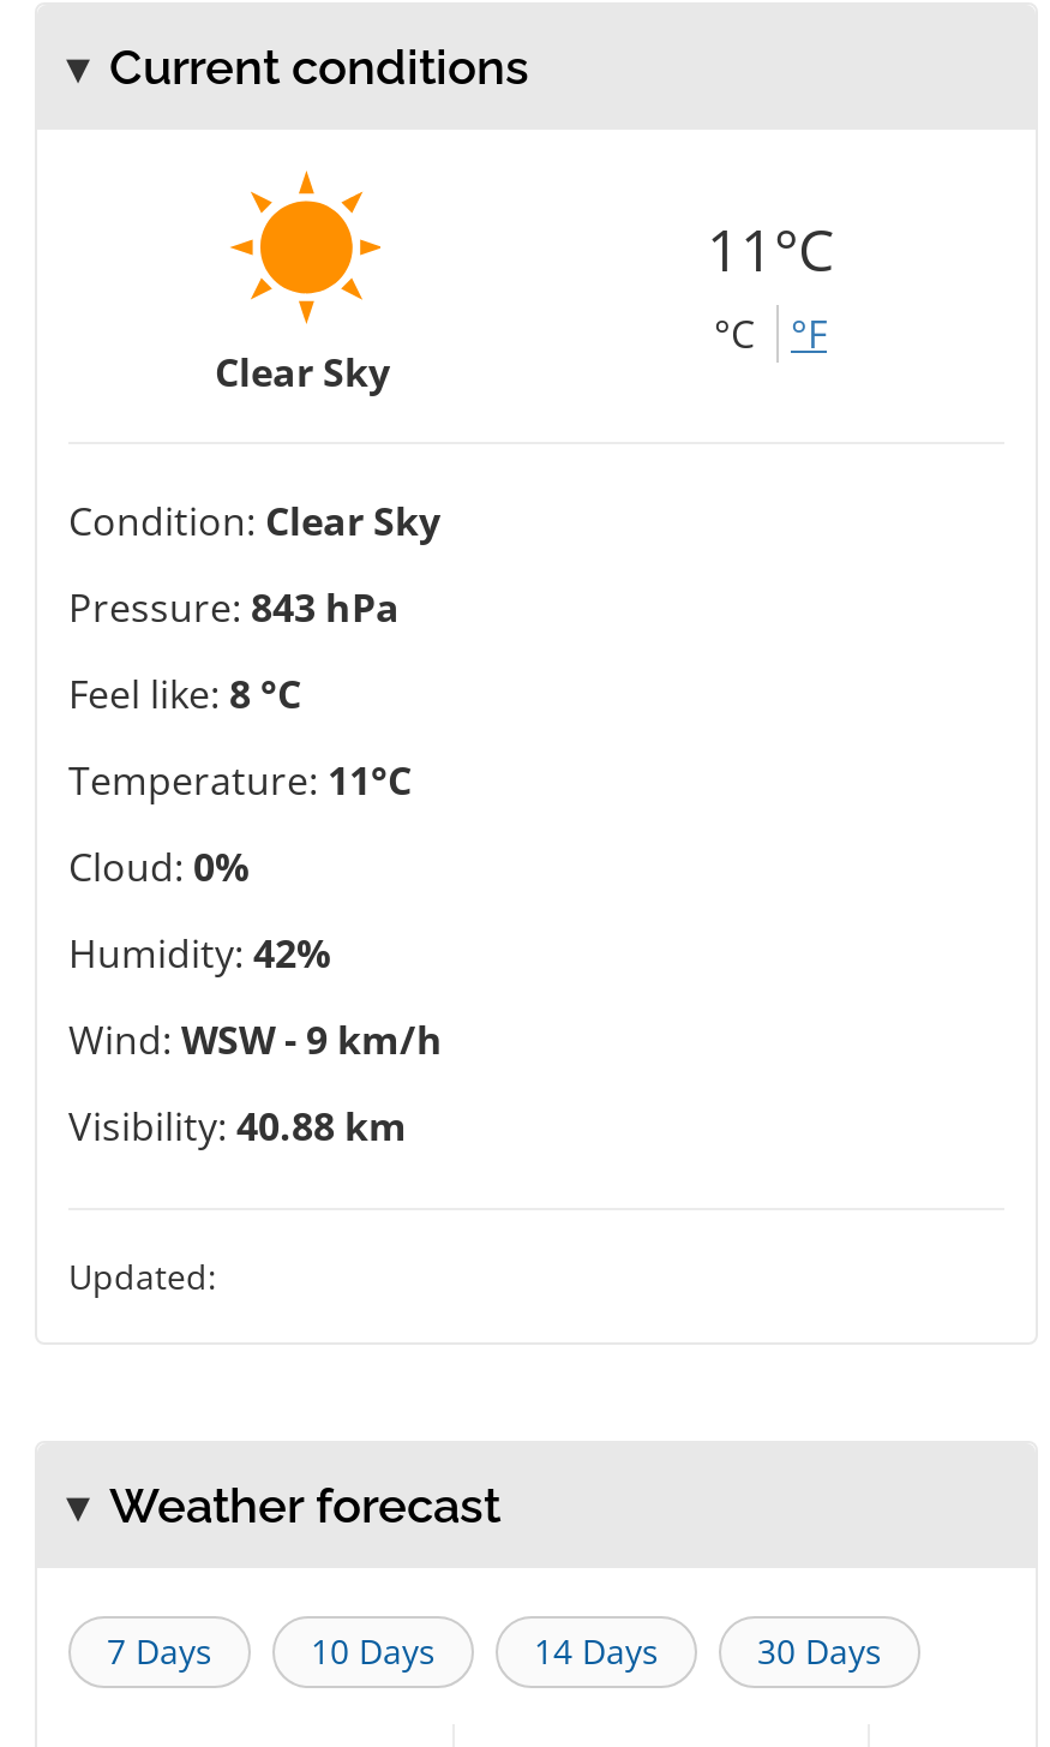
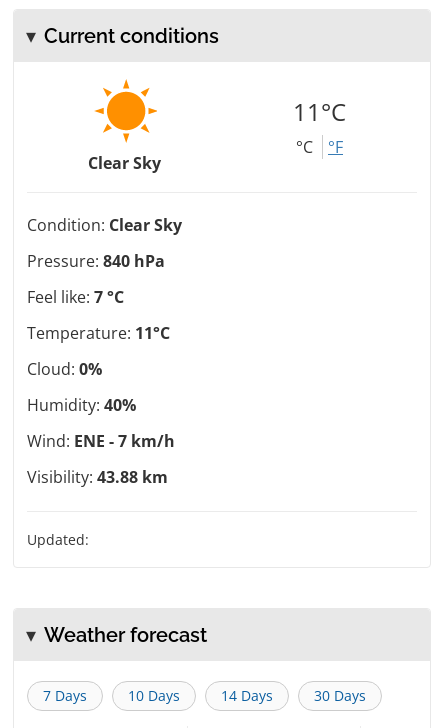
[68,580,400,633] Pressure: 843 hPa -> [27,250,165,272] Pressure: 840 hPa
[68,667,301,720] Feel like: 8 °C -> [27,286,124,308] Feel like: 7 °C
[68,926,330,979] Humidity: 42% -> [27,394,136,416] Humidity: 40%
[68,1013,443,1065] Wind: WSW - 9 km/h -> [27,430,175,452] Wind: ENE - 7 km/h
[68,1099,407,1152] Visibility: 40.88 km -> [27,466,168,488] Visibility: 43.88 km

